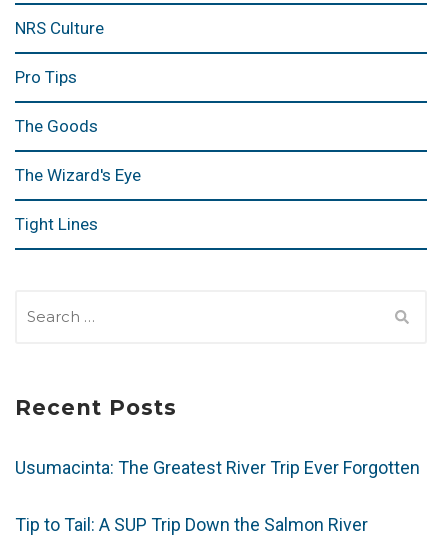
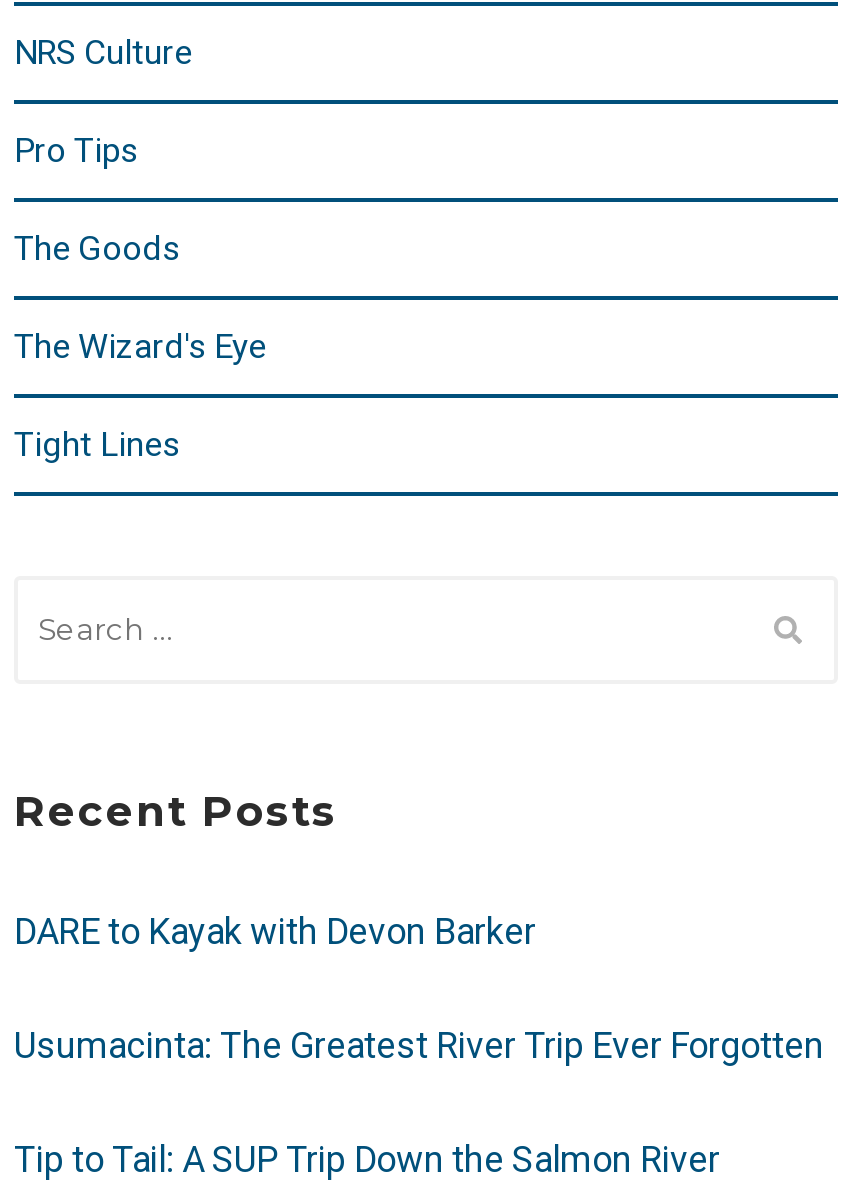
none -> [14,910,536,952] DARE to Kayak with Devon Barker

